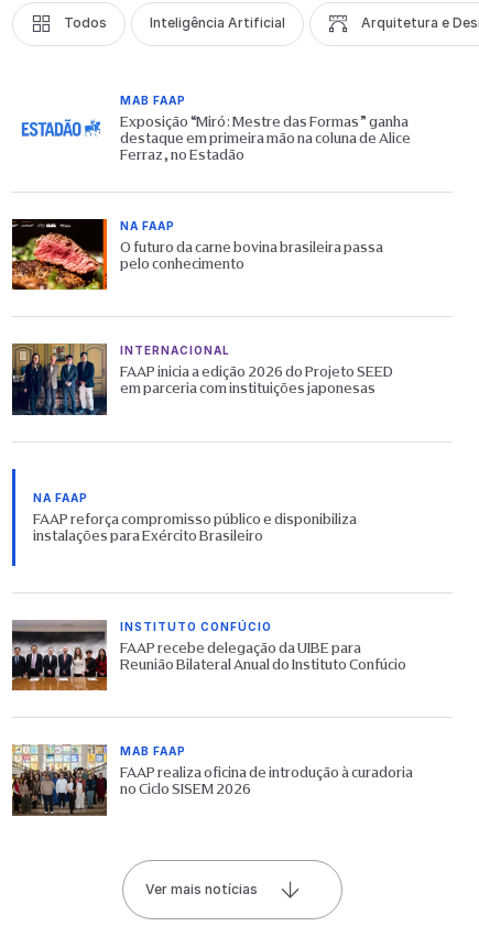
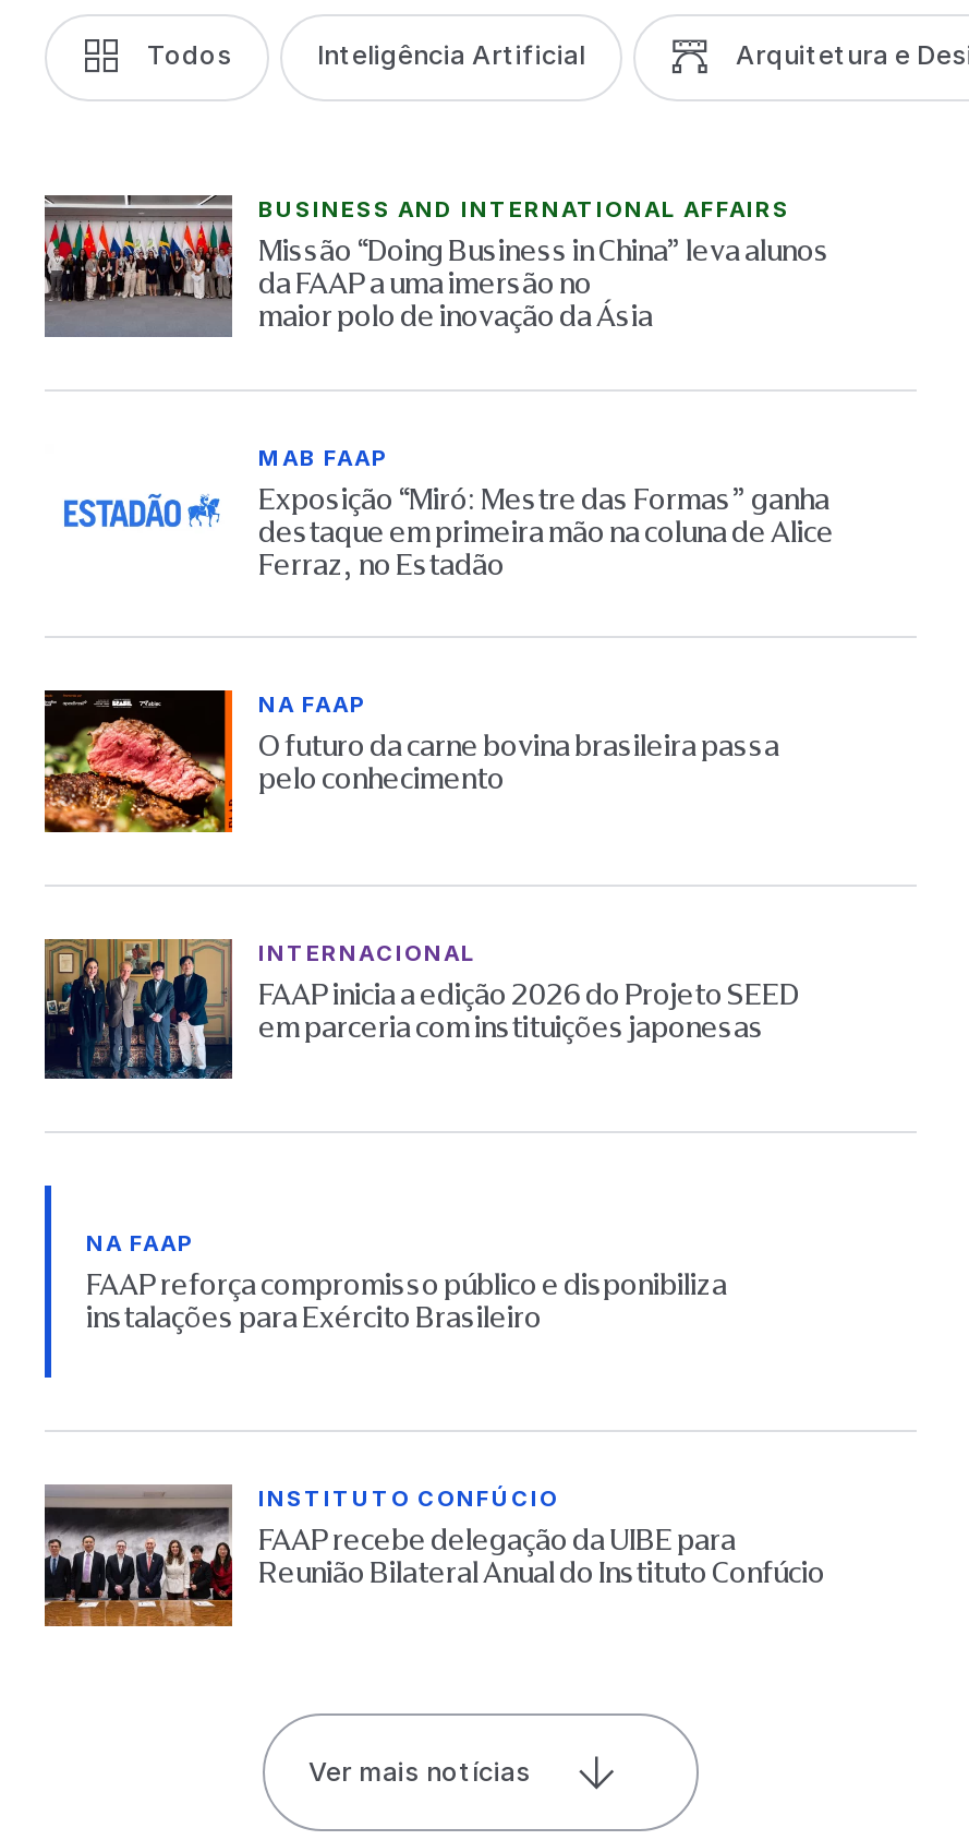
none -> [43,193,829,339] [image] | BUSINESS AND INTERNATIONAL AFFAIRS | Missão “Doing Business in China” leva alunos | da FAAP a uma imersão no | maior polo de inovação da Ásia
moved [10,94,411,673] -> [40,444,834,1590]: [image] | MAB FAAP | Exposição “Miró: Mestre das Formas” ganha | ... | FAAP recebe delegação da UIBE para | Reunião Bilateral Anual do Instituto Confúcio
[11,745,413,816] [image] | MAB FAAP | FAAP realiza oficina de introdução à curadoria | no Ciclo SISEM 2026 -> none

